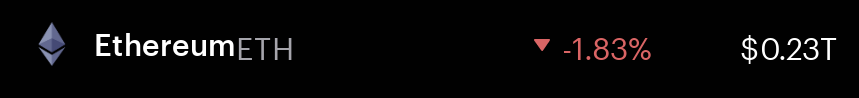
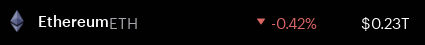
[562,20,838,68] -1.83% $0.23T -> [271,9,410,33] -0.42% $0.23T

